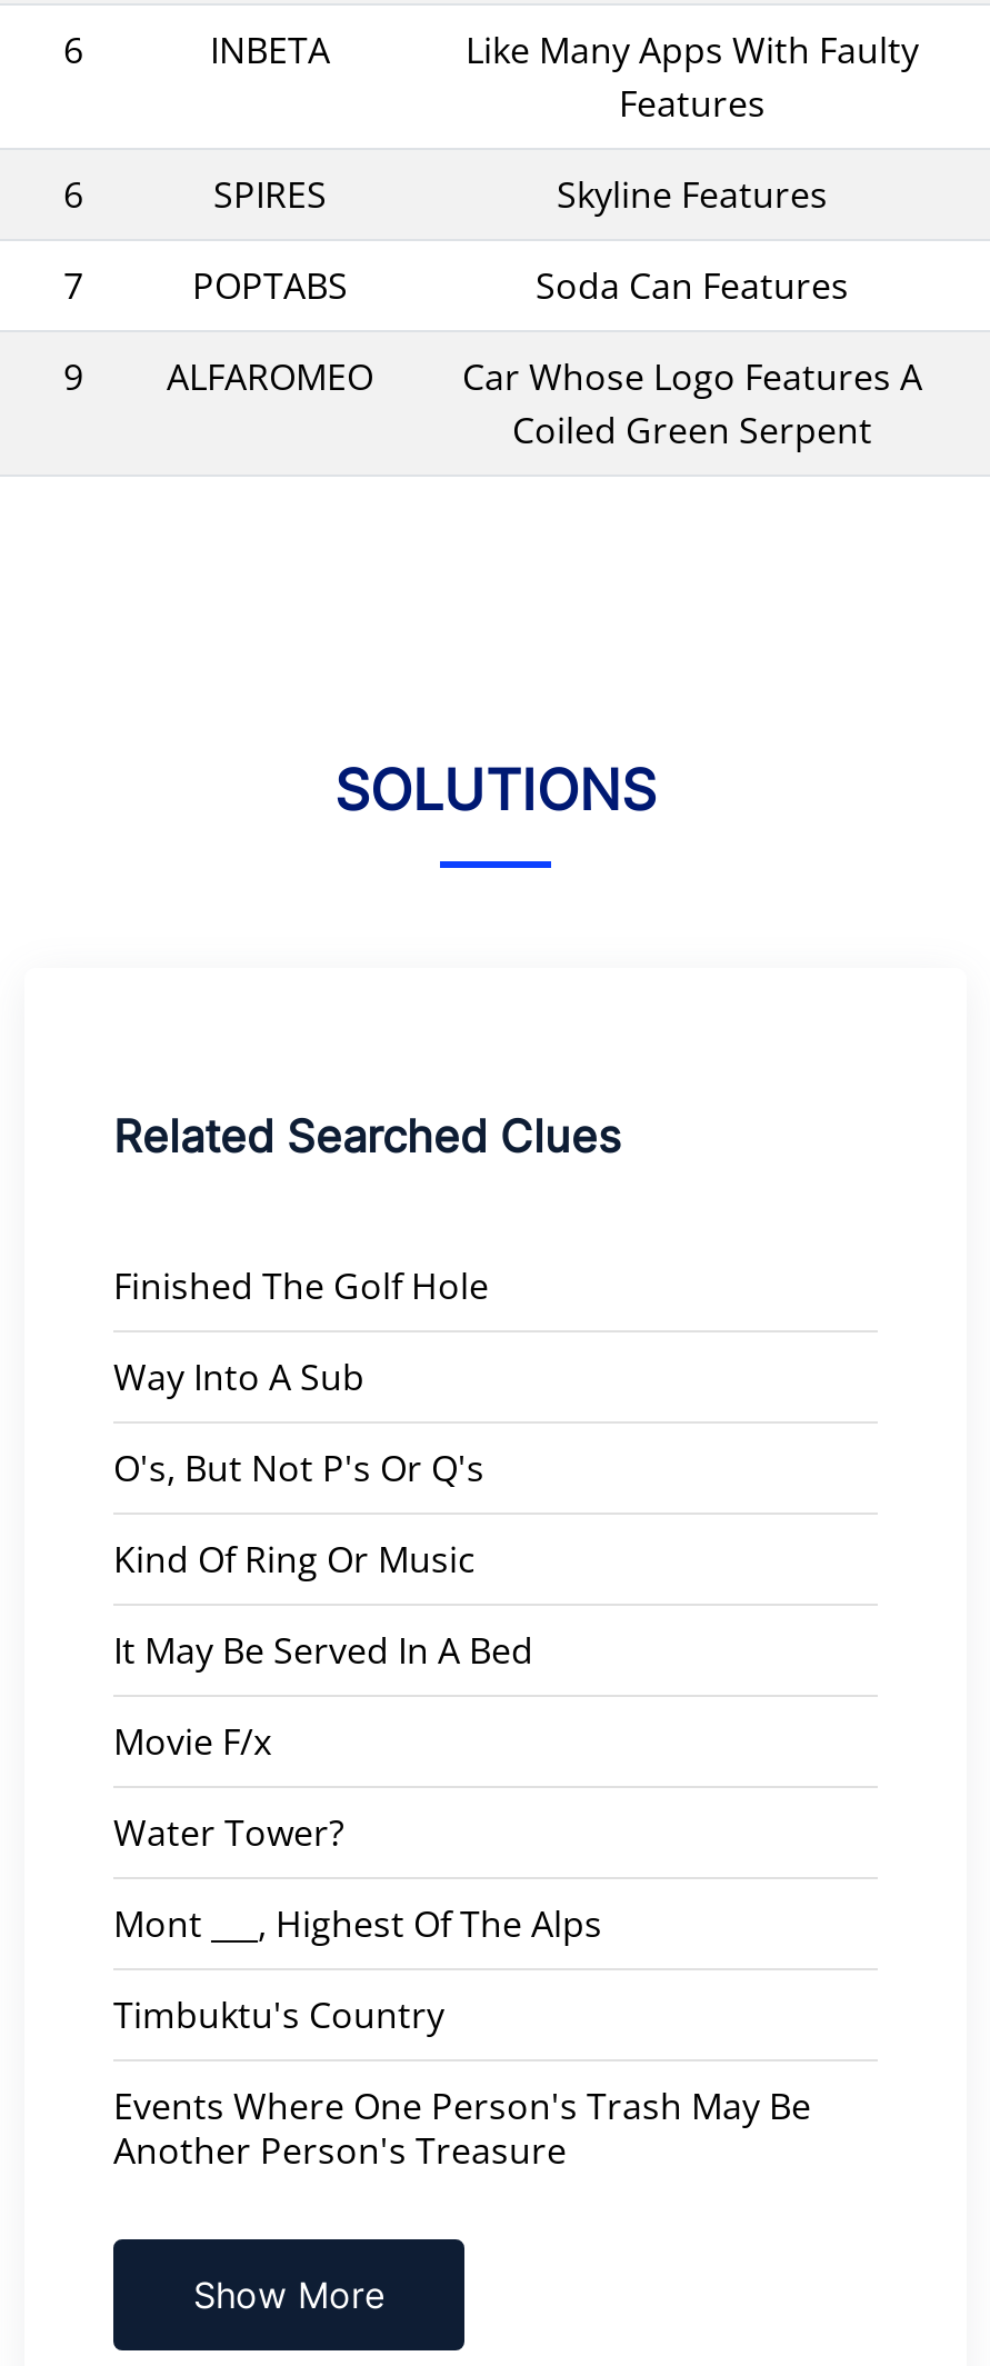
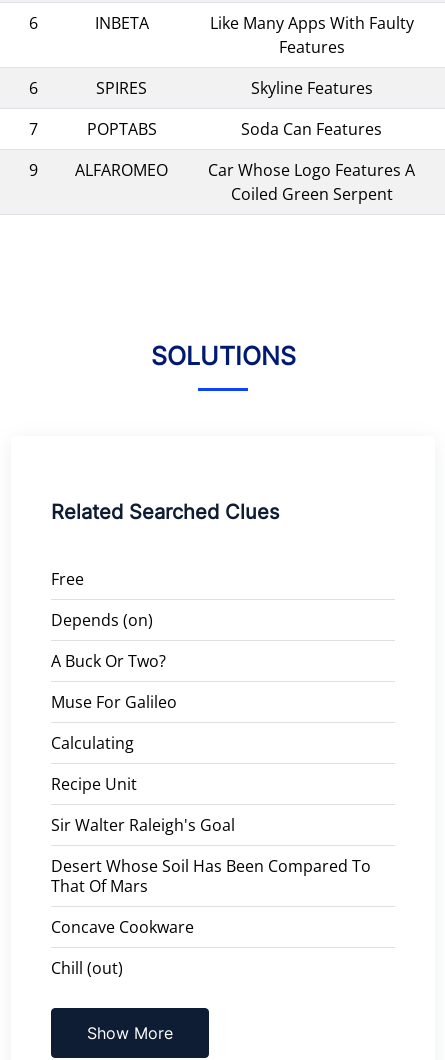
[113,1260,489,1309] Finished The Golf Hole -> [51,567,84,589] Free
[113,1351,364,1400] Way Into A Sub -> [51,608,153,630] Depends (on)
[113,1442,484,1491] O's, But Not P's Or Q's -> [51,649,166,671] A Buck Or Two?
[113,1534,476,1583] Kind Of Ring Or Music -> [51,690,177,712] Muse For Galileo
[113,1625,533,1674] It May Be Served In A Bed -> [51,731,134,753] Calculating
[113,1716,271,1765] Movie F/x -> [51,772,137,794] Recipe Unit
[113,1807,344,1856] Water Tower? -> [51,813,235,835] Sir Walter Raleigh's Goal
[113,1898,602,1947] Mont ___, Highest Of The Alps -> [51,854,371,896] Desert Whose Soil Has Been Compared To | That Of Mars
[113,1989,444,2038] Timbuktu's Country -> [51,915,194,937] Concave Cookware
[113,2080,811,2174] Events Where One Person's Trash May Be | Another Person's Treasure -> [51,956,123,978] Chill (out)

